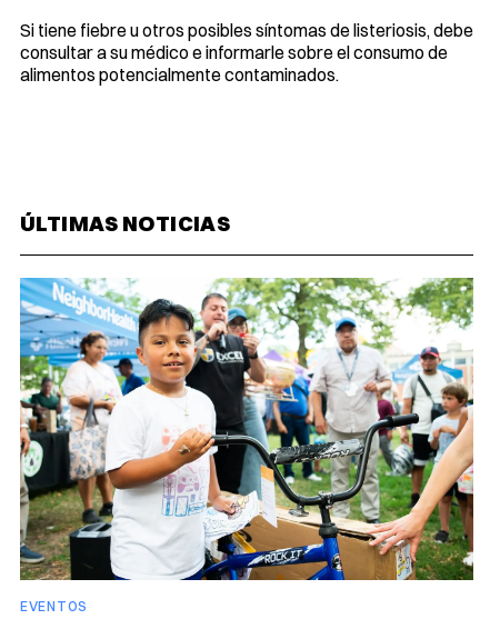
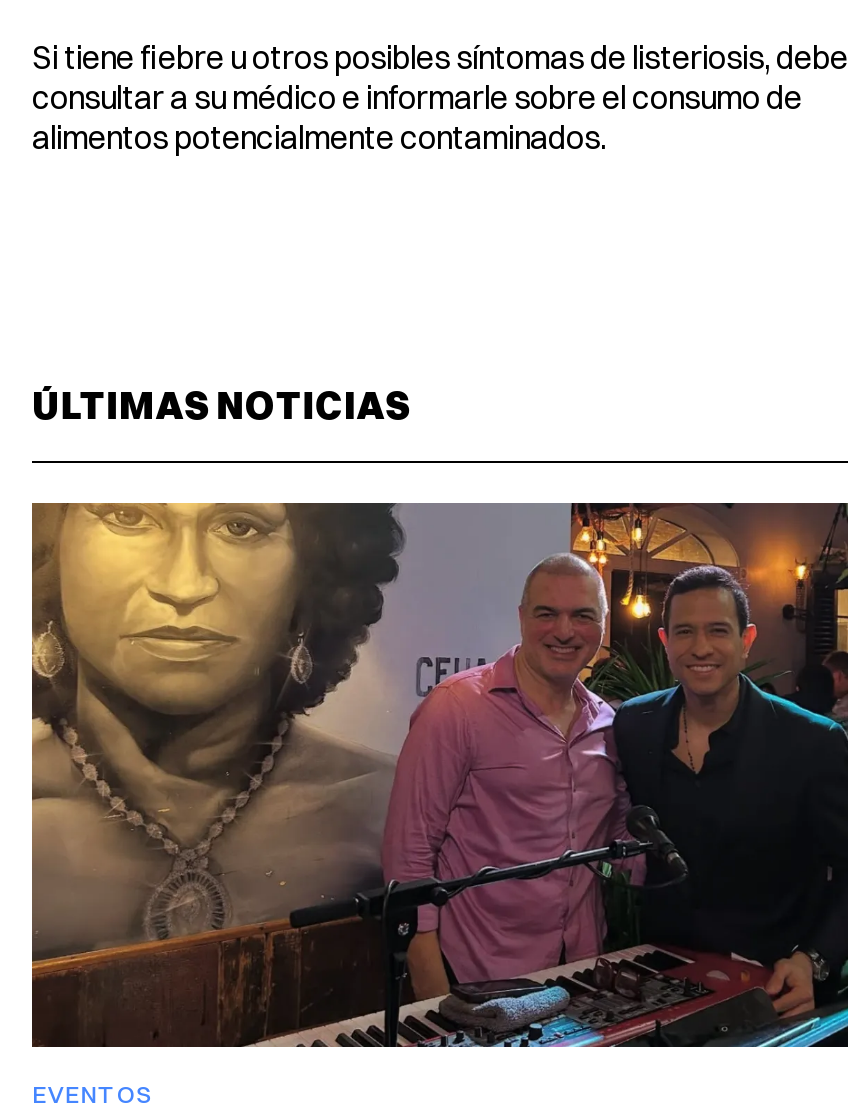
[19,277,474,581] [image] -> [30,501,850,1049] [image]

